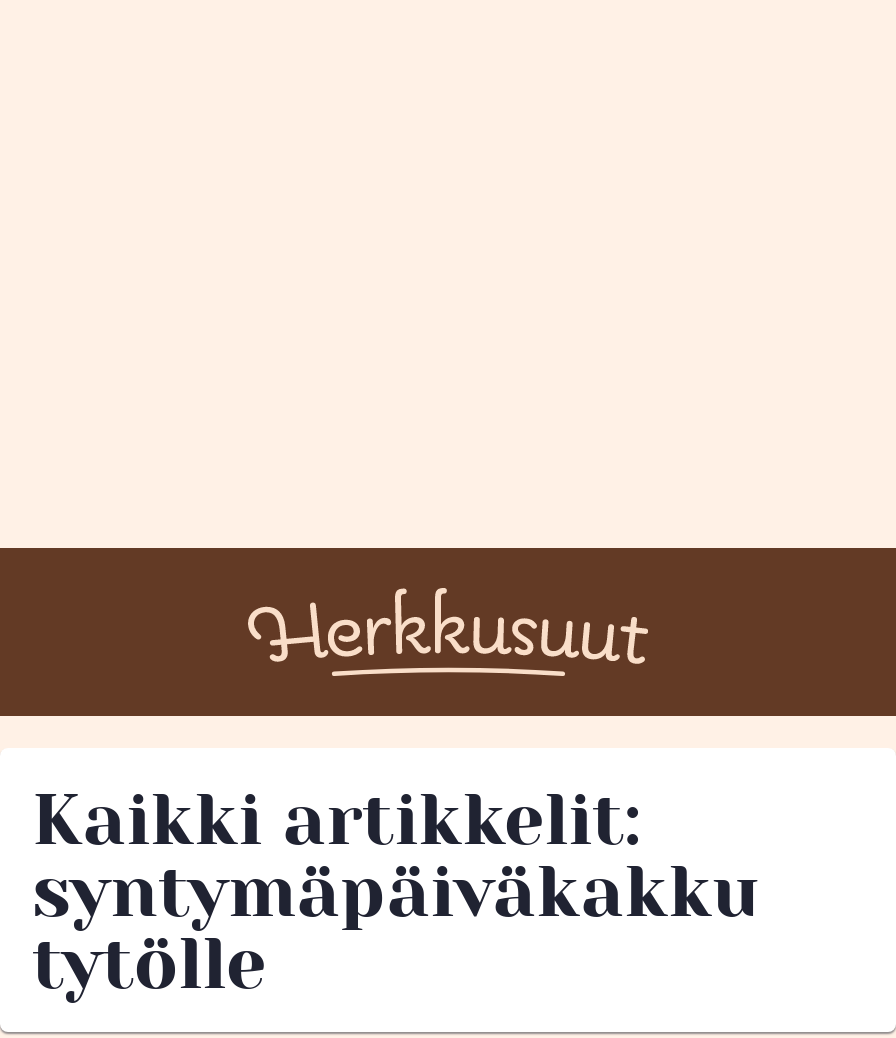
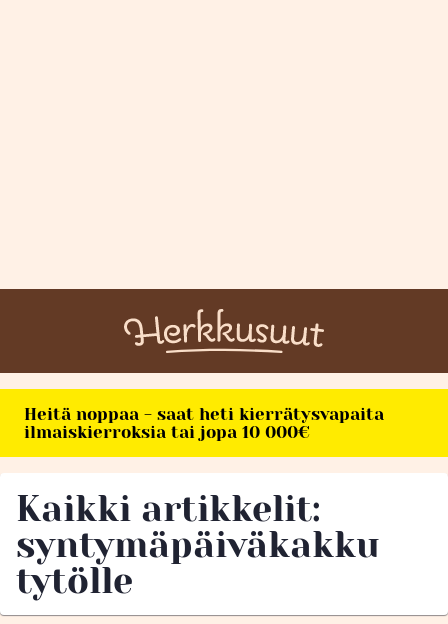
none -> [24,404,384,442] Heitä noppaa - saat heti kierrätysvapaita | ilmaiskierroksia tai jopa 10 000€

